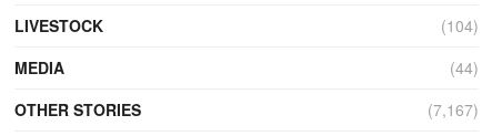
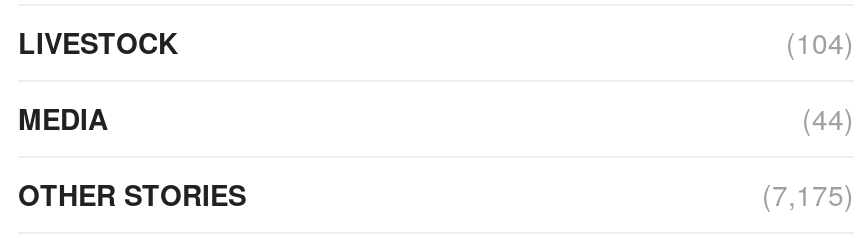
[428,98,479,121] (7,167) -> [762,174,854,214] (7,175)

